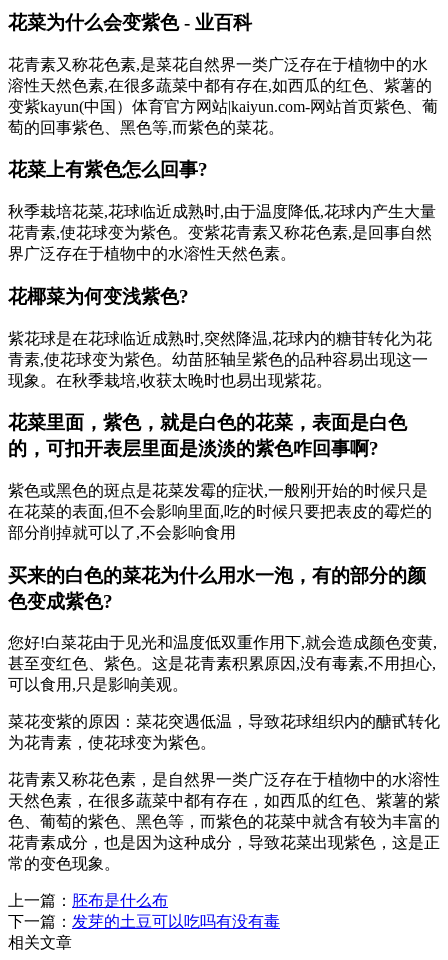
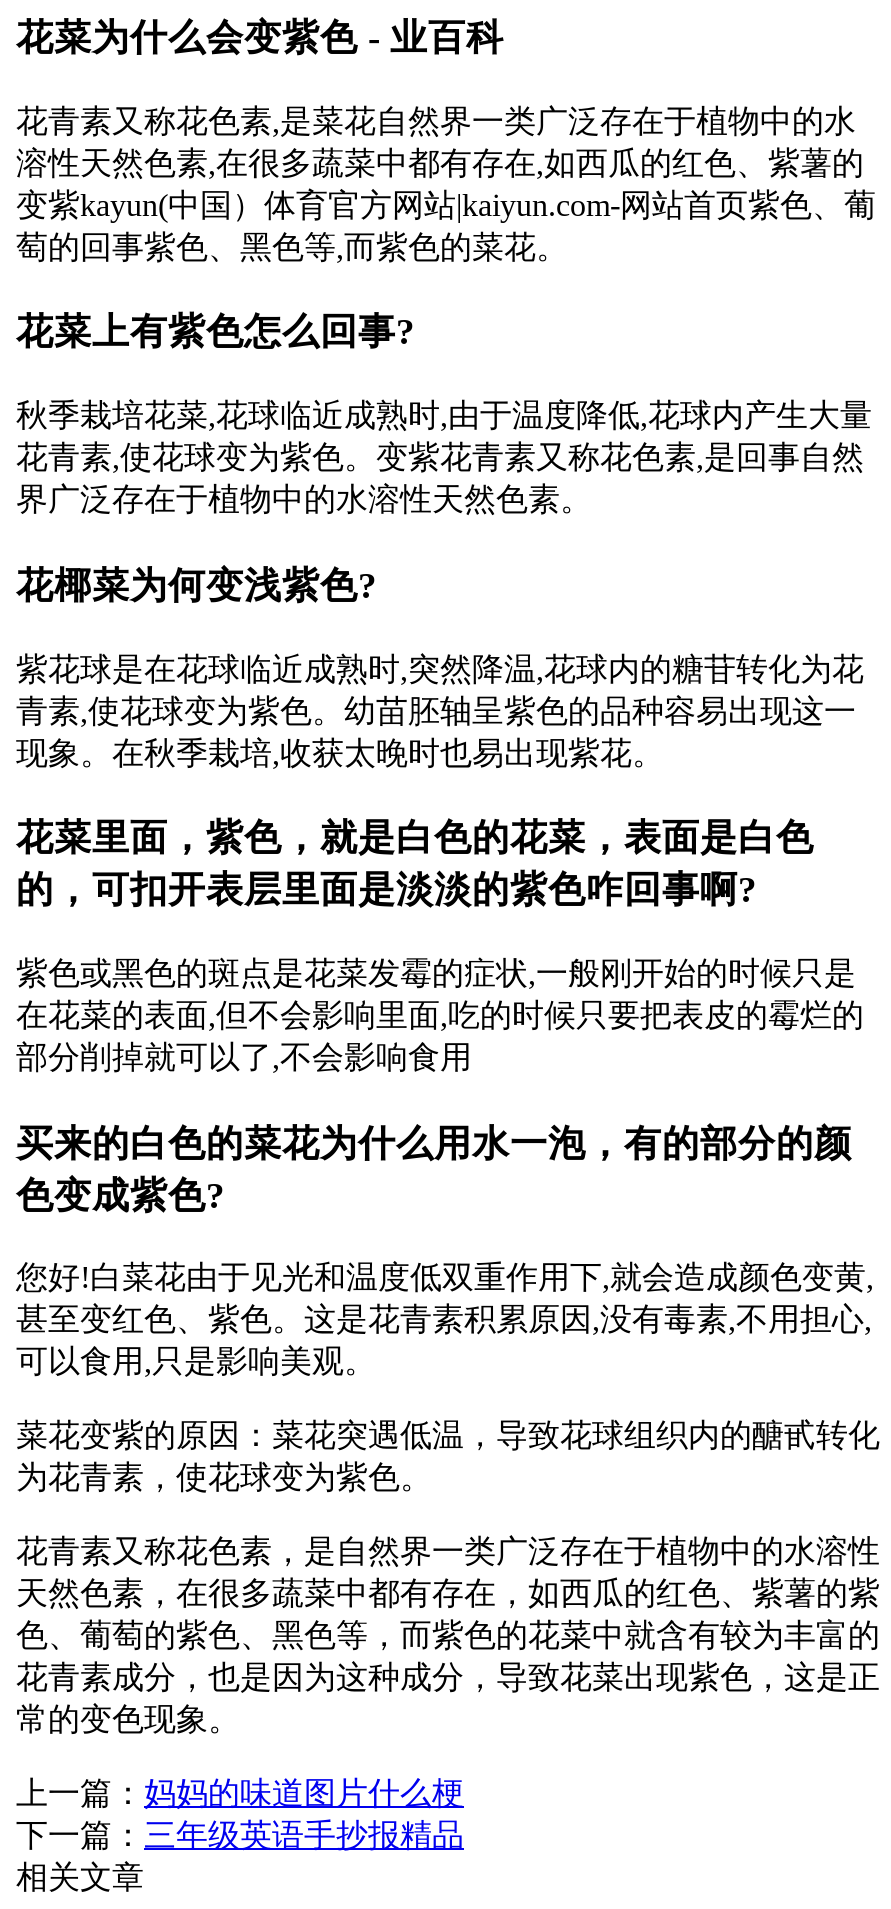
[8,892,280,930] 上一篇：胚布是什么布 | 下一篇：发芽的土豆可以吃吗有没有毒 -> [16,1777,464,1853] 上一篇：妈妈的味道图片什么梗 | 下一篇：三年级英语手抄报精品

